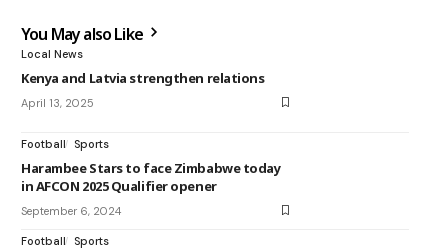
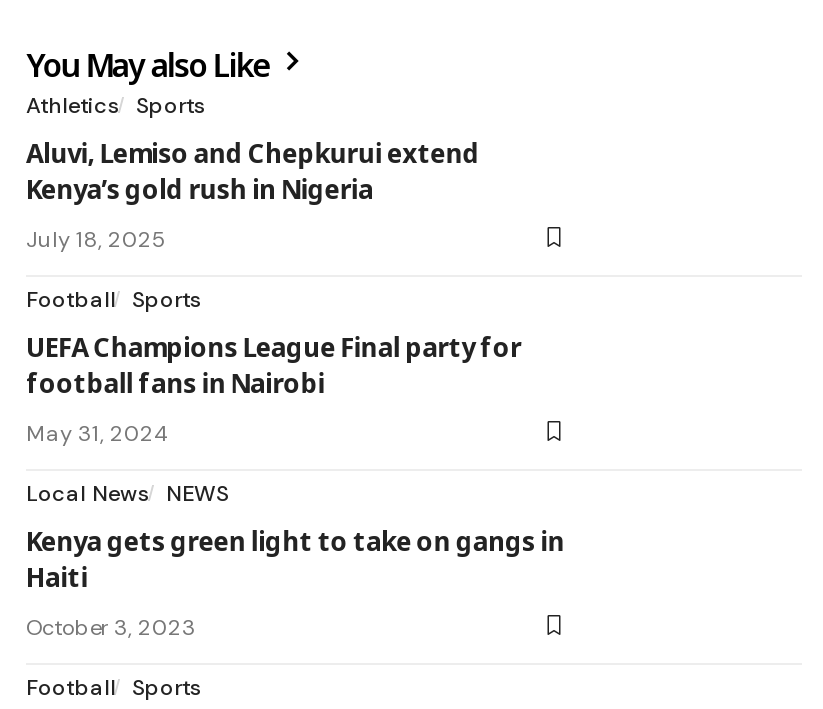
[21,47,264,87] Local News | Kenya and Latvia strengthen relations -> [26,90,480,206] Athletics Sports | Aluvi, Lemiso and Chepkurui extend | Kenya’s gold rush in Nigeria
[21,96,94,110] April 13, 2025 -> [26,224,166,252] July 18, 2025
[21,159,280,218] Harambee Stars to face Zimbabwe today | in AFCON 2025 Qualifier opener | September 6, 2024 -> [26,328,565,640] UEFA Champions League Final party for | football fans in Nairobi | May 31, 2024 | Local News NEWS | Kenya gets green light to take on gangs in | Haiti | October 3, 2023

